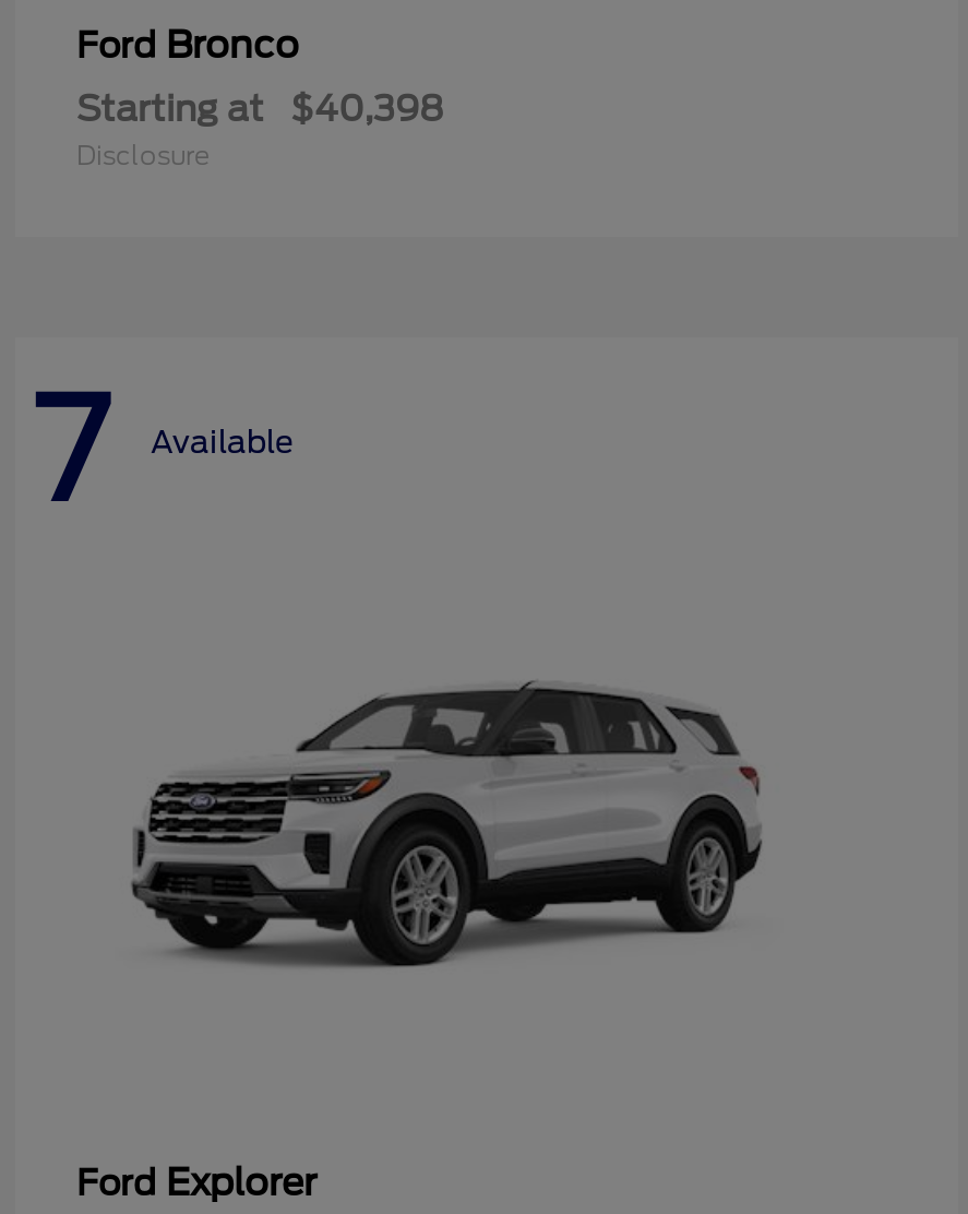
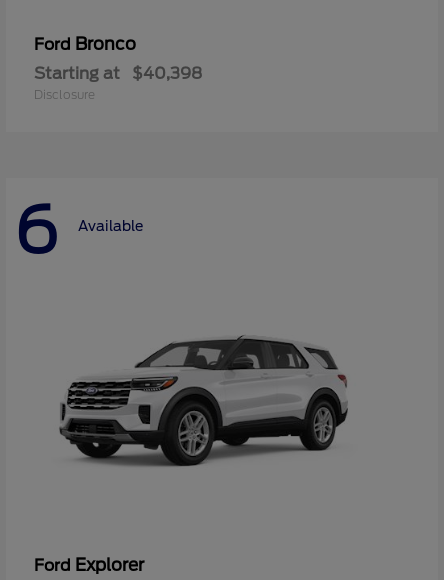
[33,369,292,535] 7 Available -> [14,192,143,268] 6 Available

